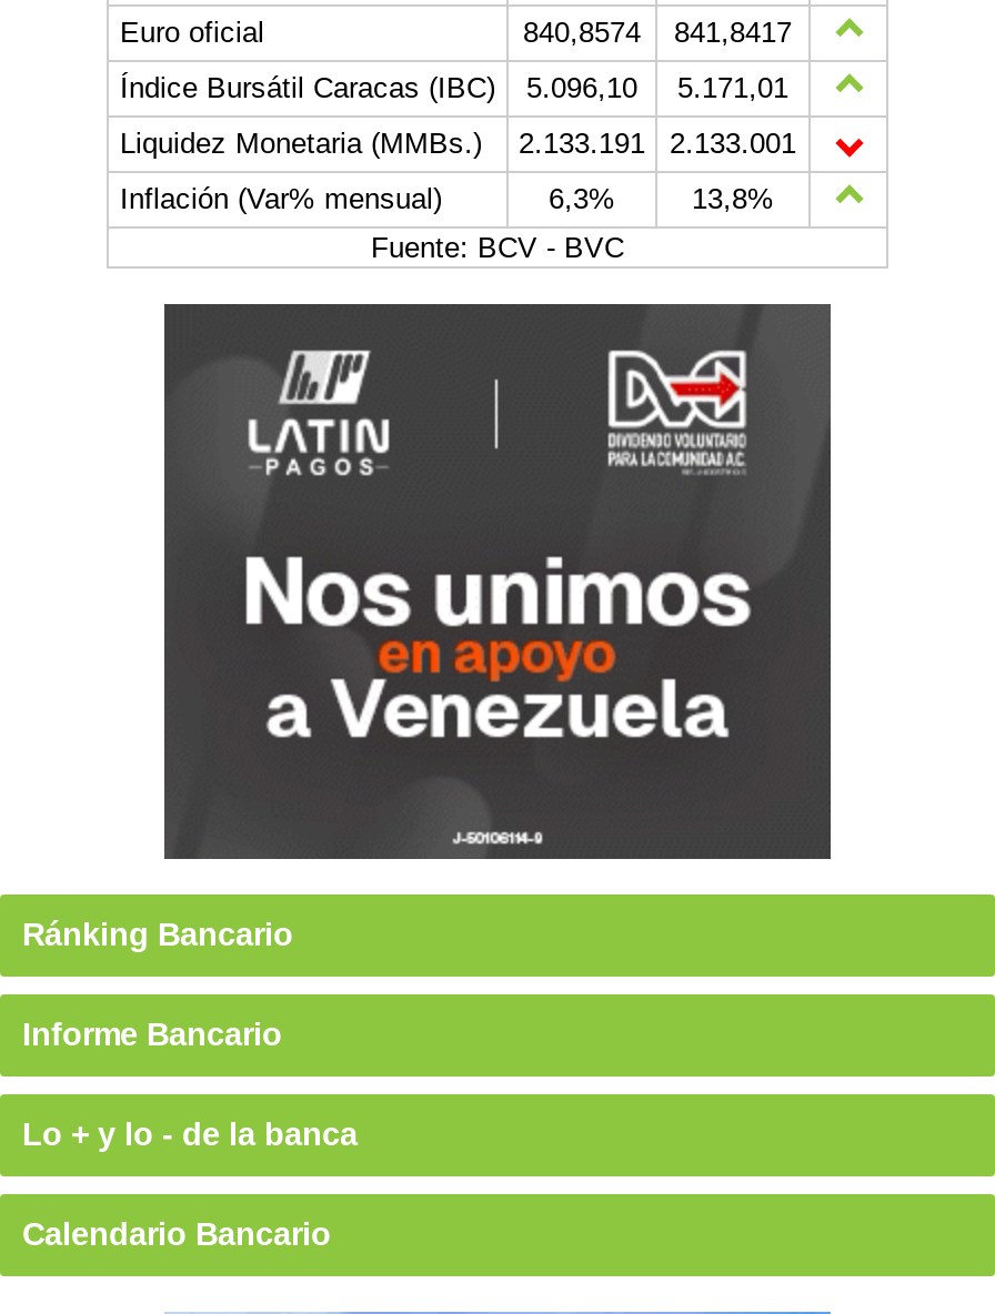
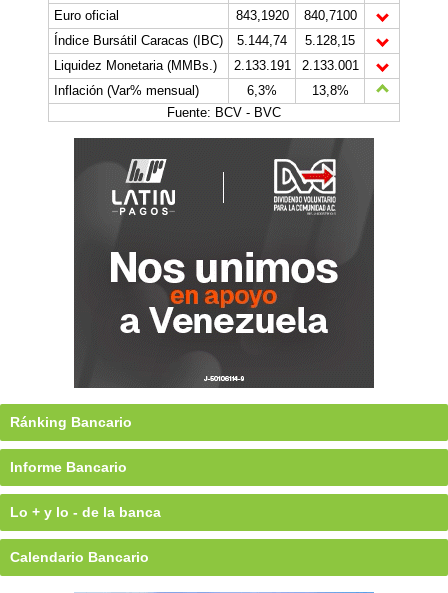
[523,15,641,49] 840,8574 -> [235,8,288,23] 843,1920
[674,15,792,49] 841,8417 -> [303,8,356,23] 840,7100
[526,71,637,104] 5.096,10 -> [237,33,287,48] 5.144,74
[677,71,788,104] 5.171,01 -> [305,33,355,48] 5.128,15

